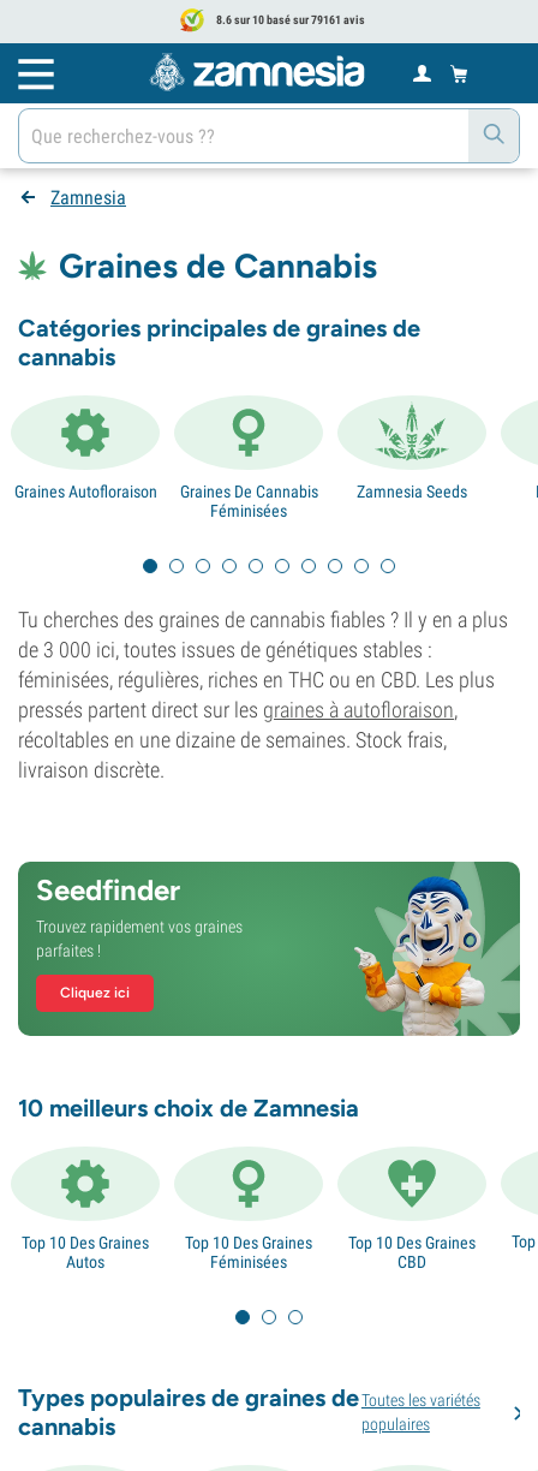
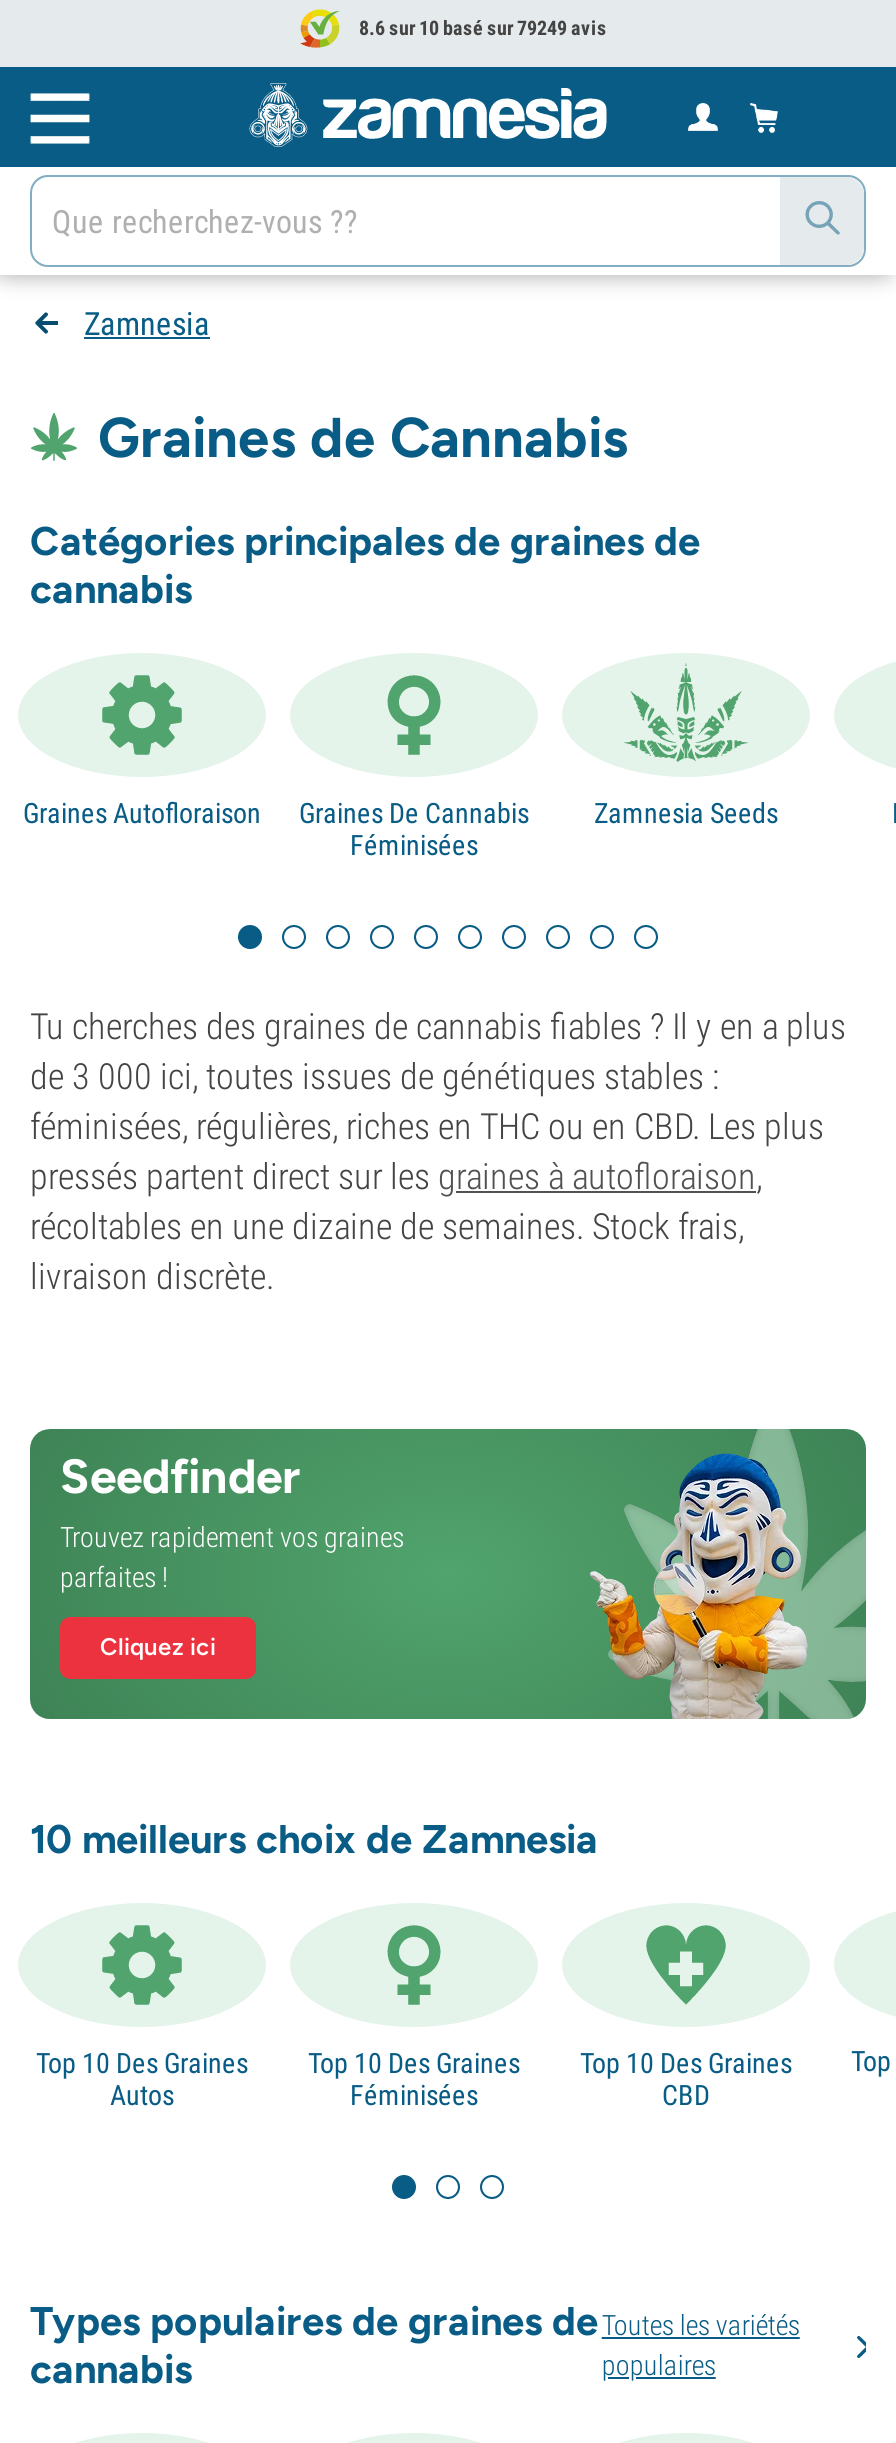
[213,13,364,26] 8.6 sur 10 basé sur 79161 avis -> [355,17,607,39] 8.6 sur 10 basé sur 79249 avis

